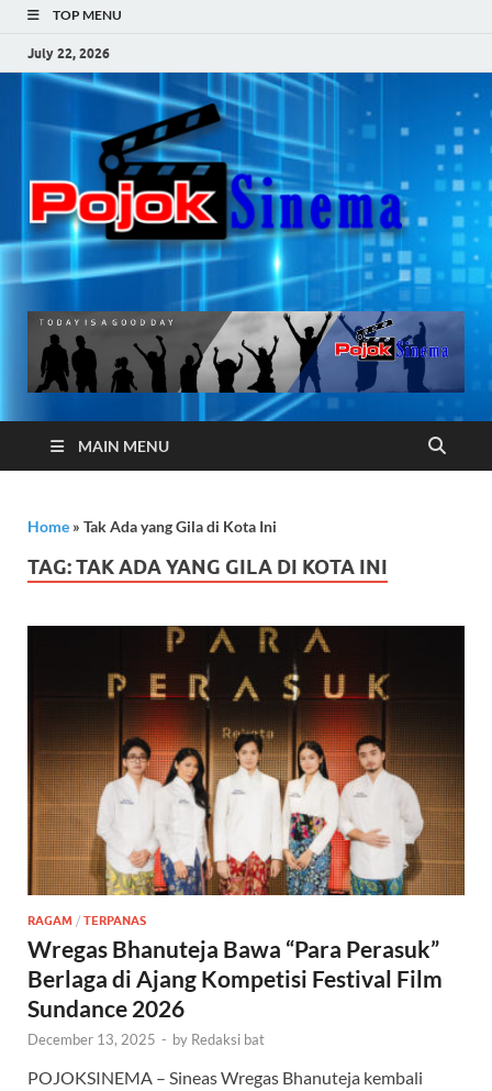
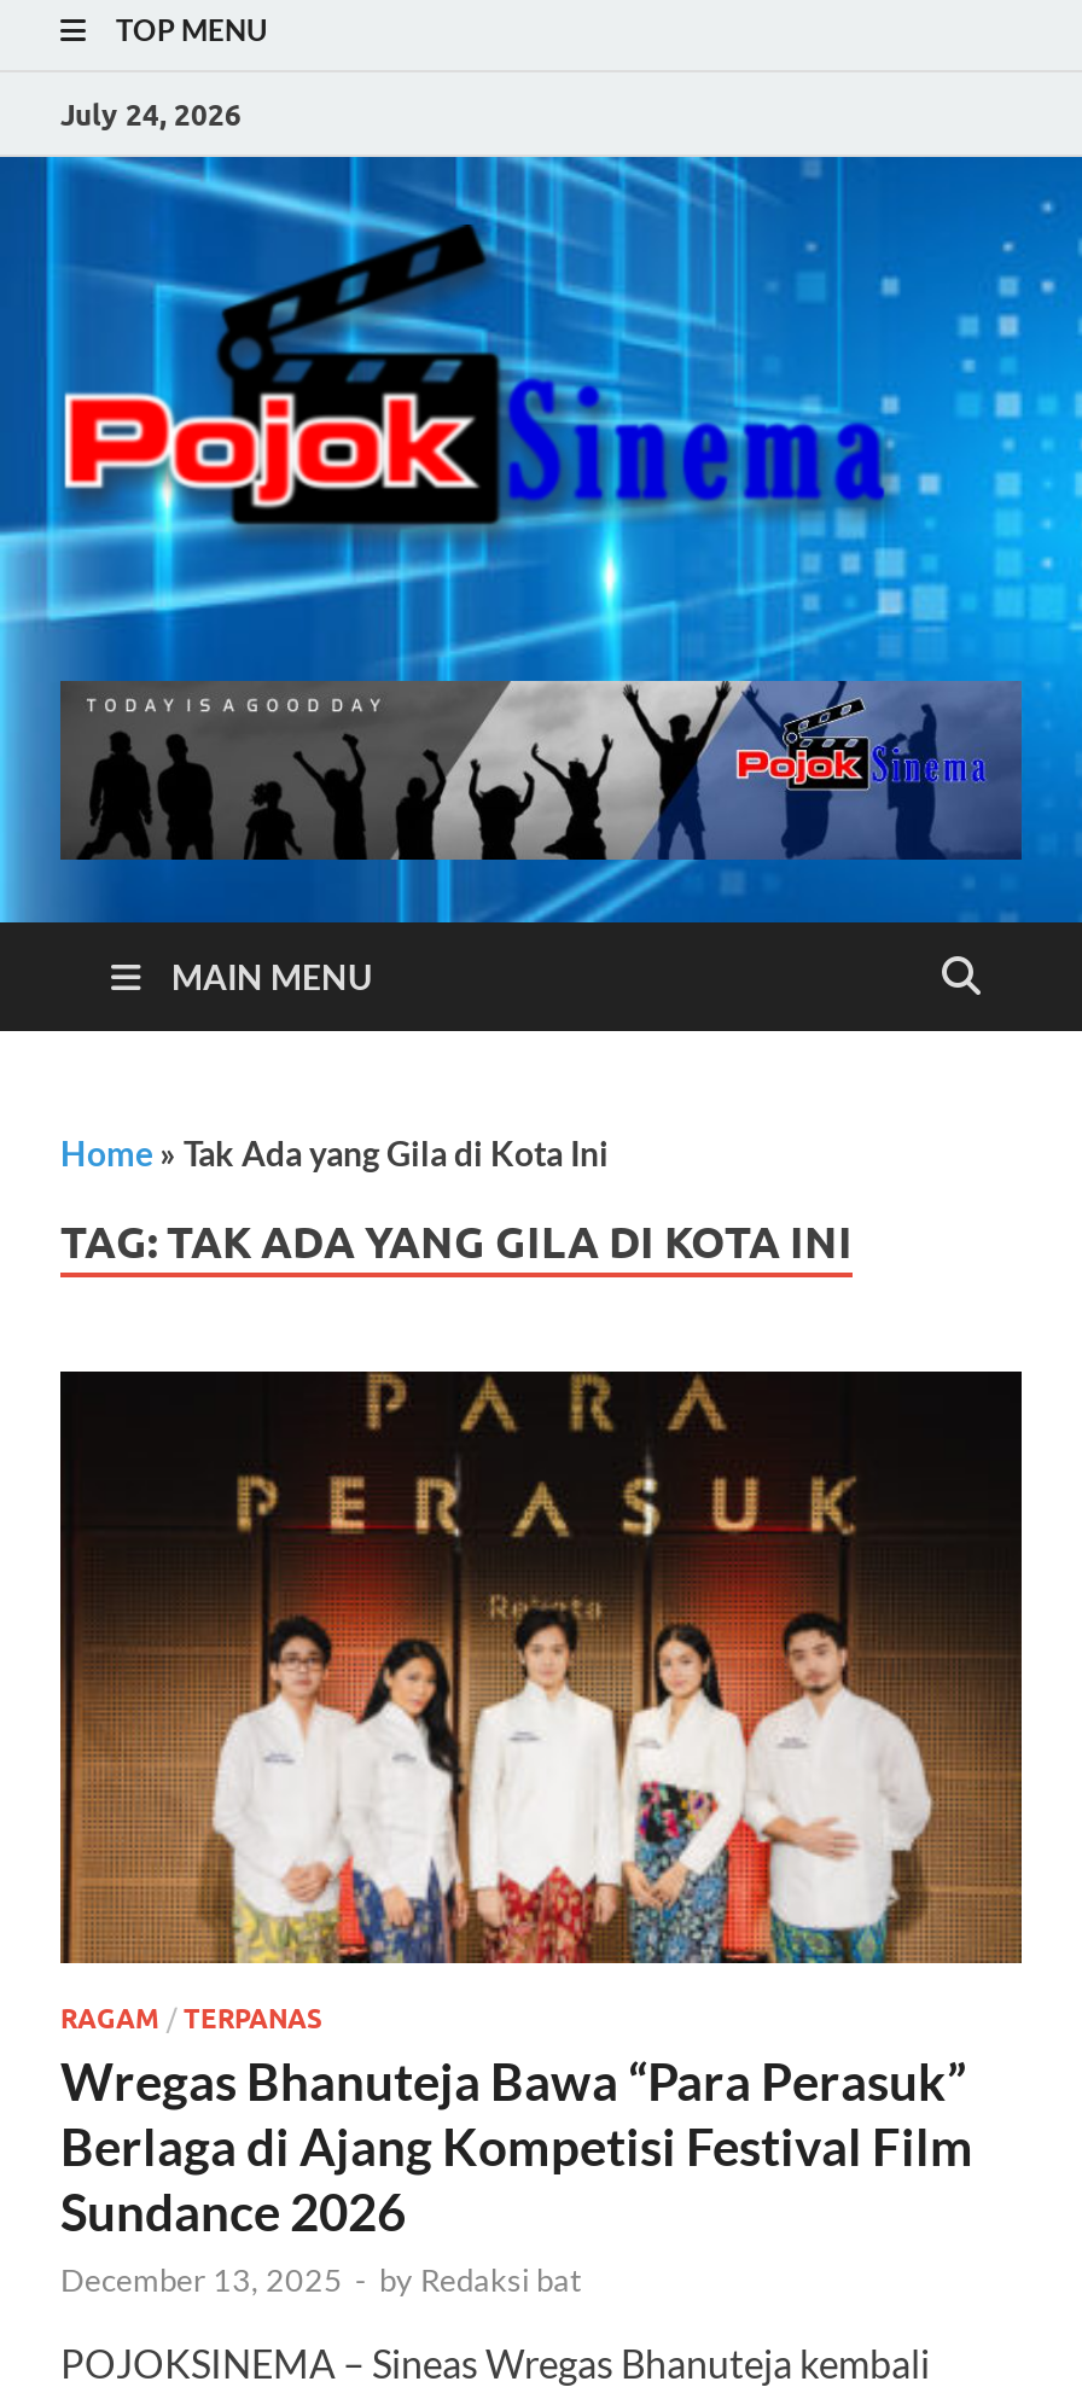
[27,45,110,61] July 22, 2026 -> [60,95,242,132] July 24, 2026

